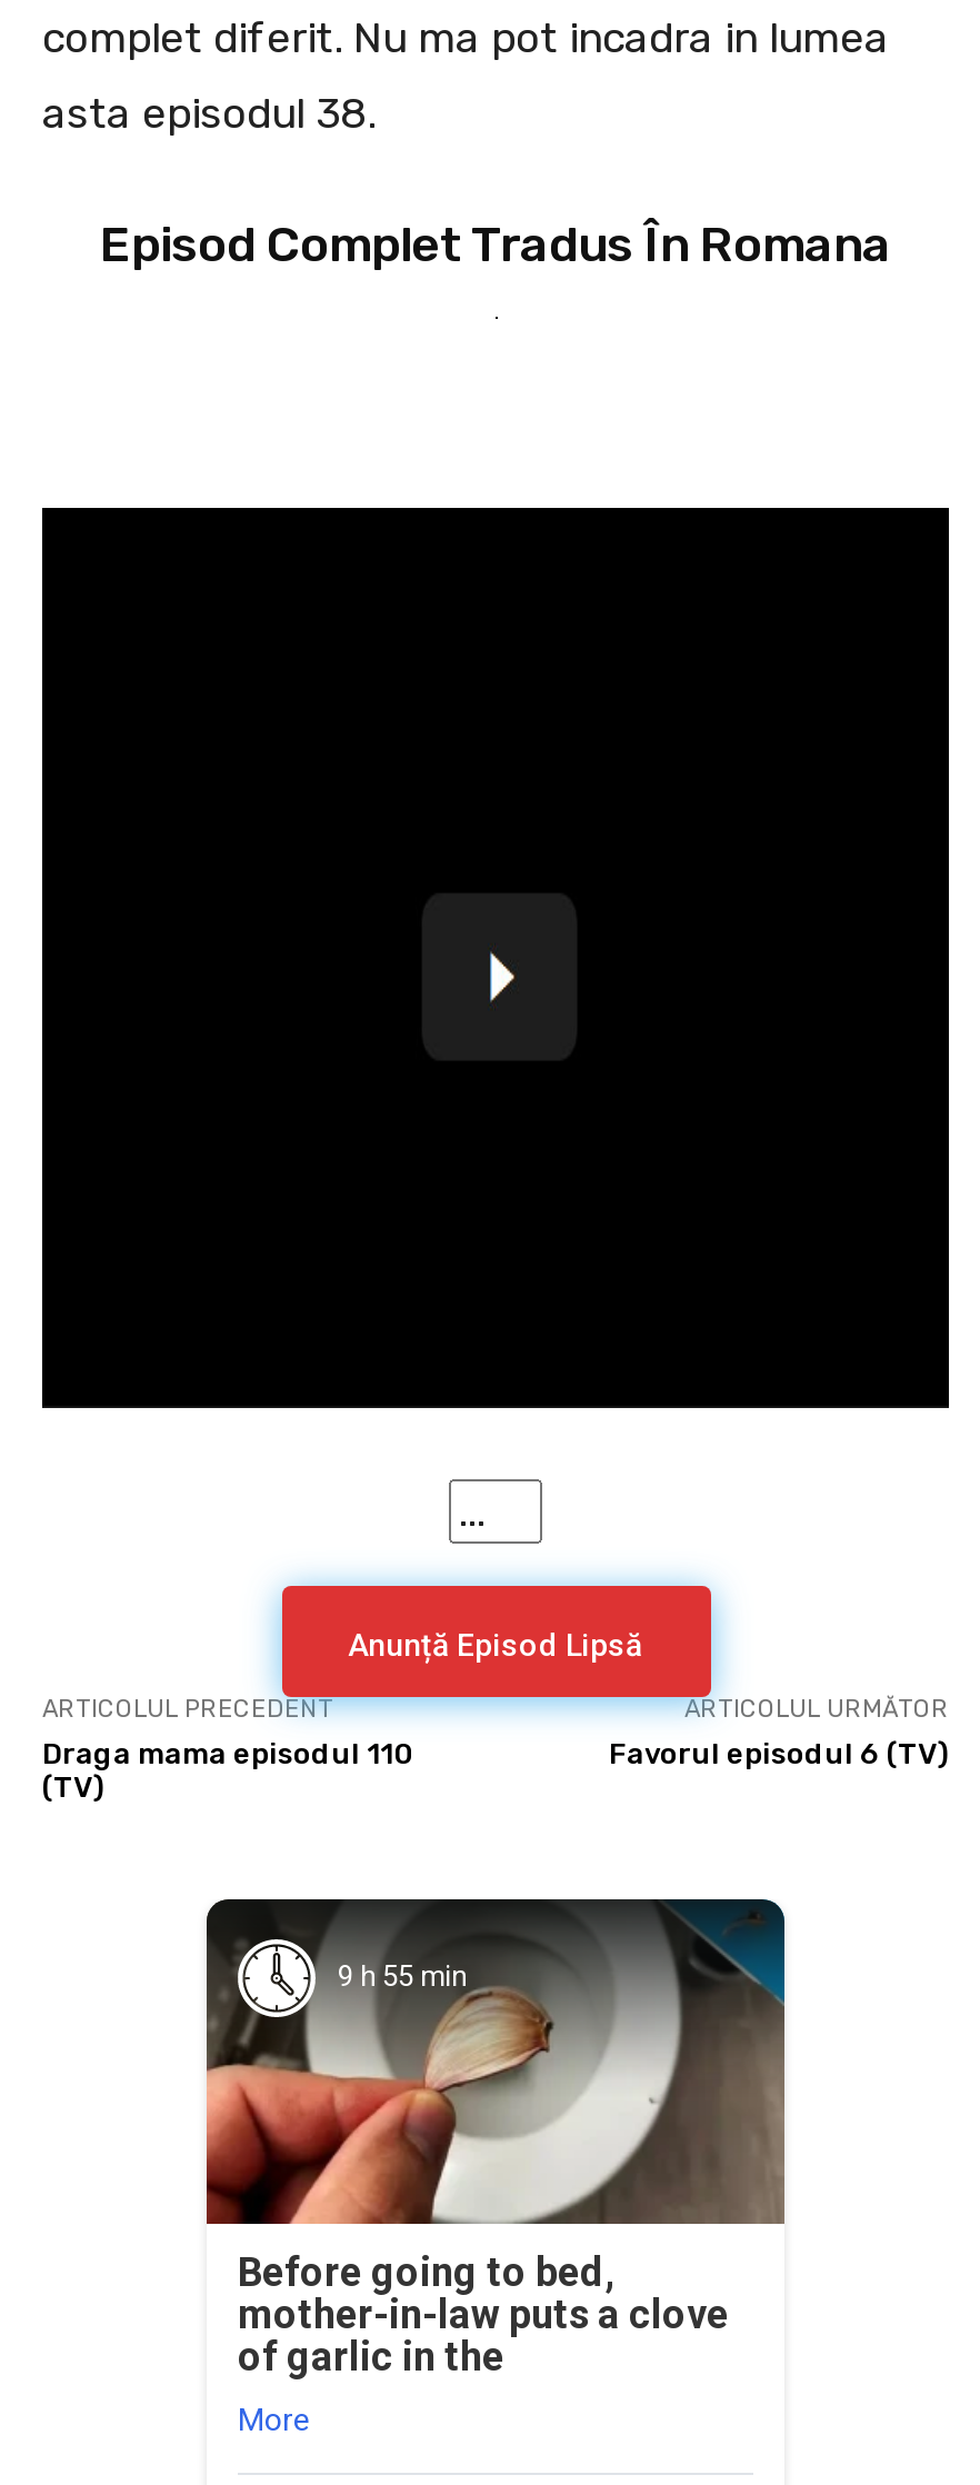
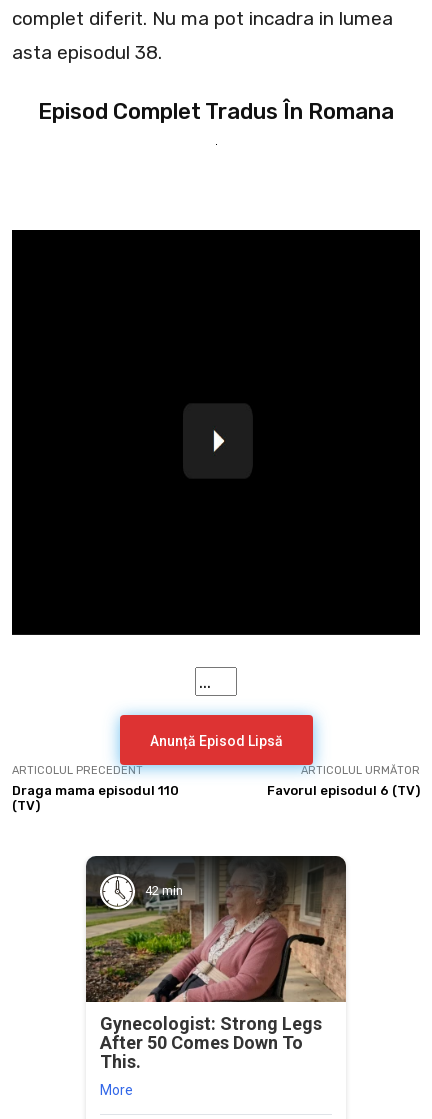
[204,1910,784,2226] [image] | 9 h 55 min -> [85,860,346,1003] [image] | 42 min
[238,2248,729,2379] Before going to bed, | mother-in-law puts a clove | of garlic in the -> [100,1013,322,1072] Gynecologist: Strong Legs | After 50 Comes Down To | This.

